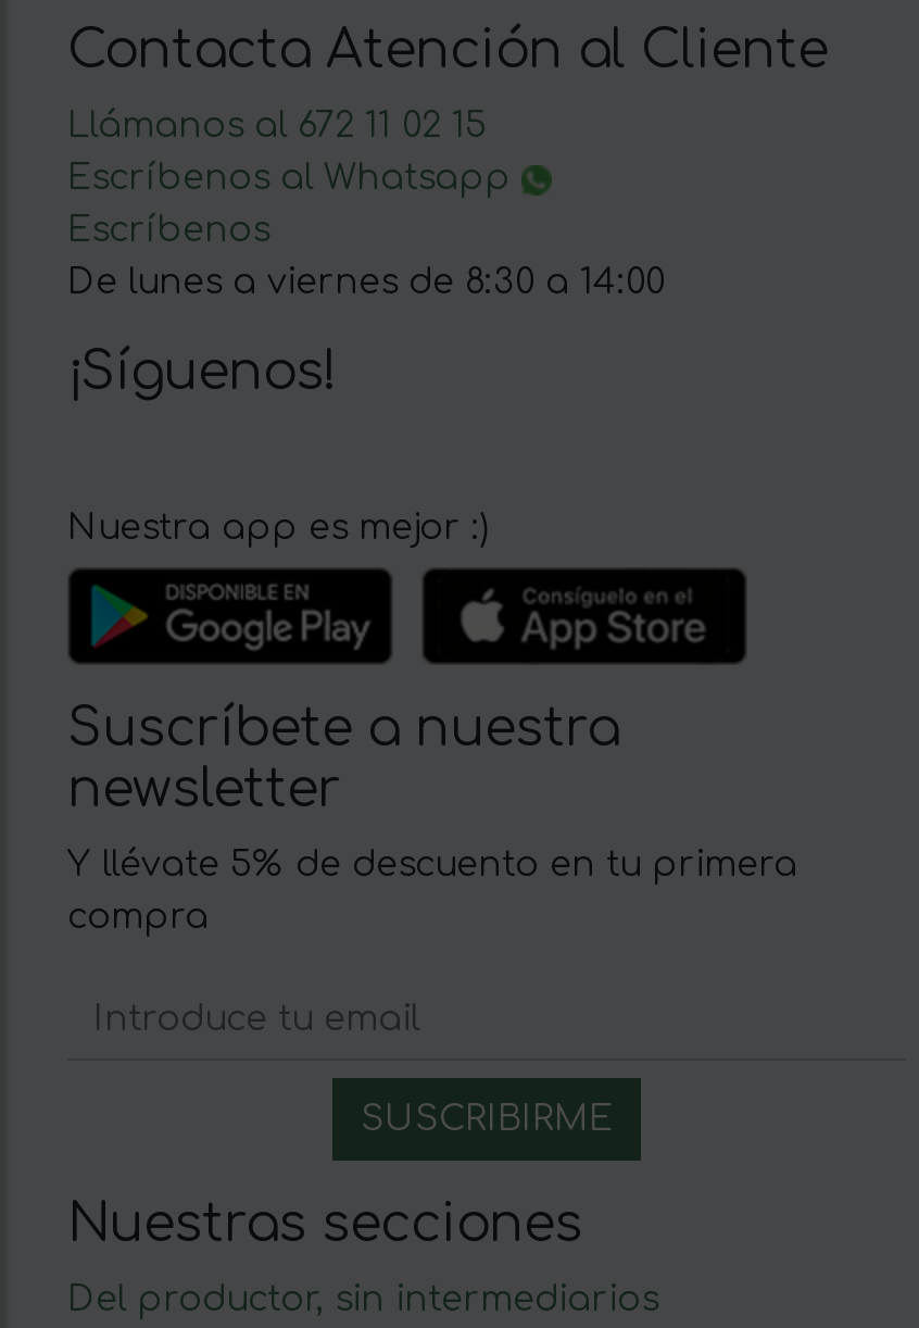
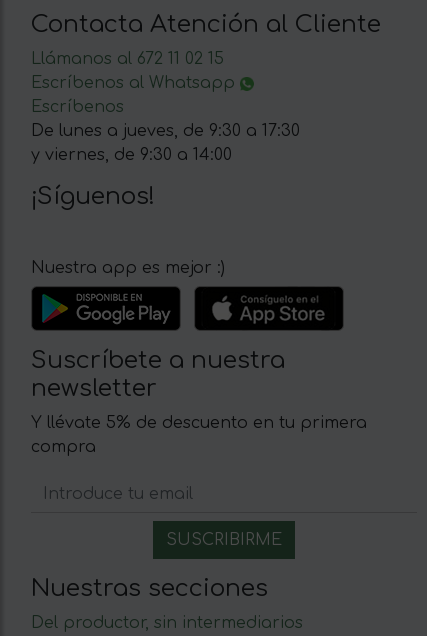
[67,264,665,303] De lunes a viernes de 8:30 a 14:00 -> [31,122,300,164] De lunes a jueves, de 9:30 a 17:30 | y viernes, de 9:30 a 14:00

